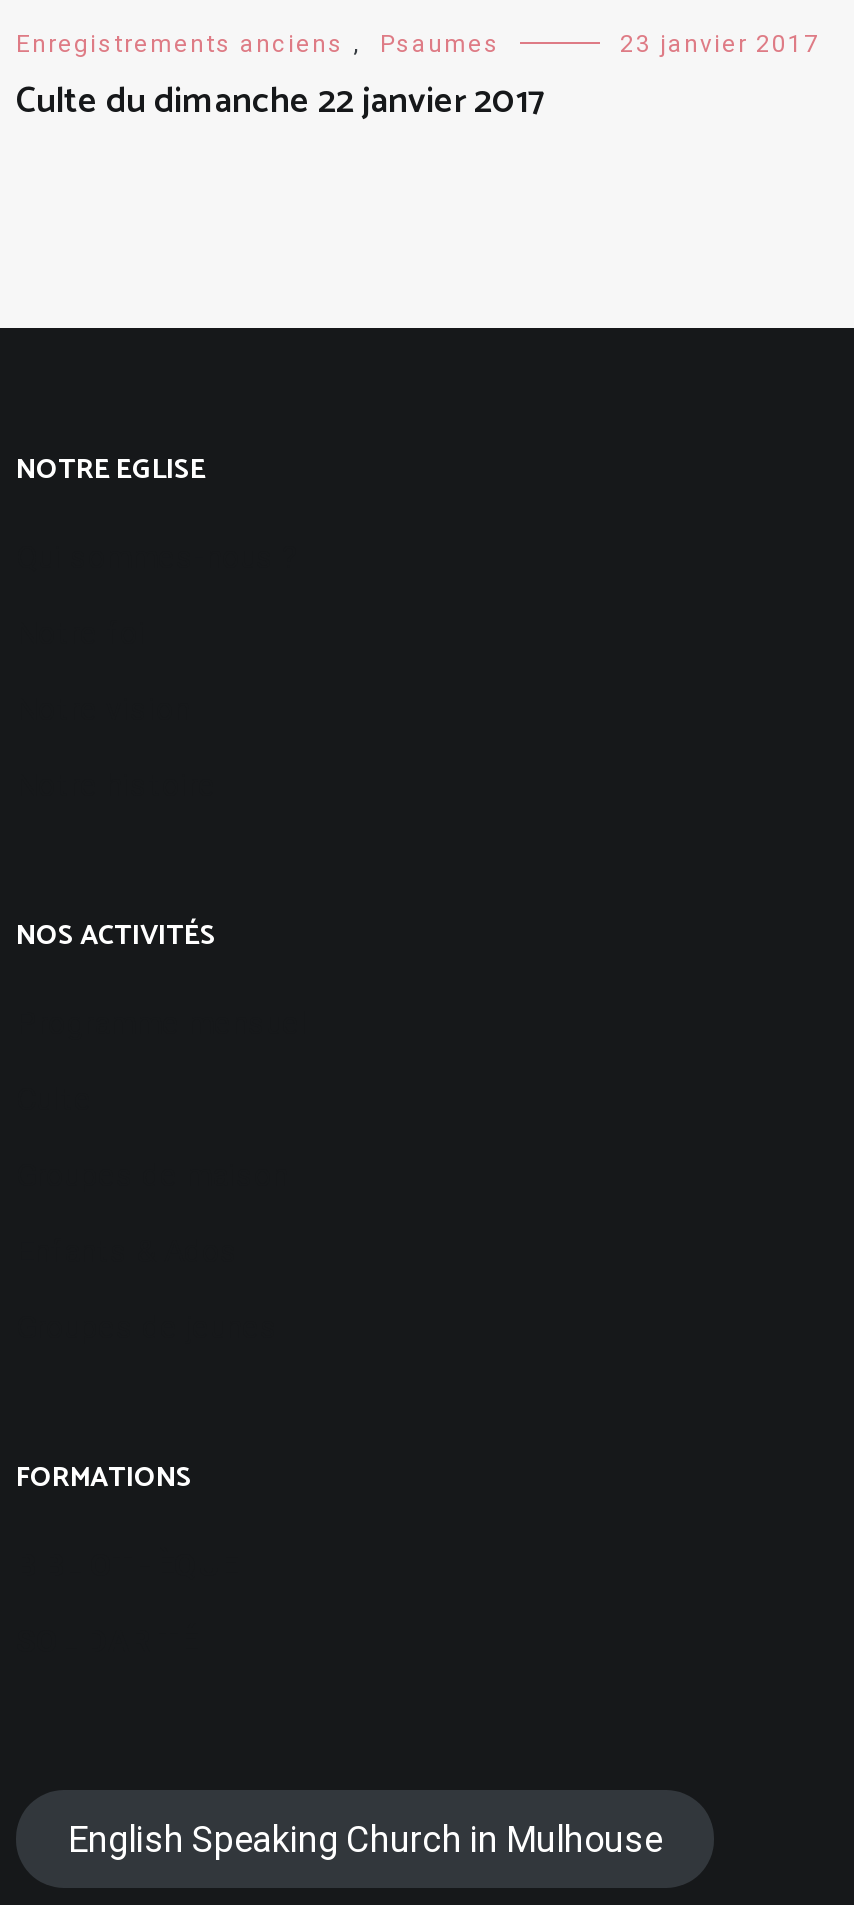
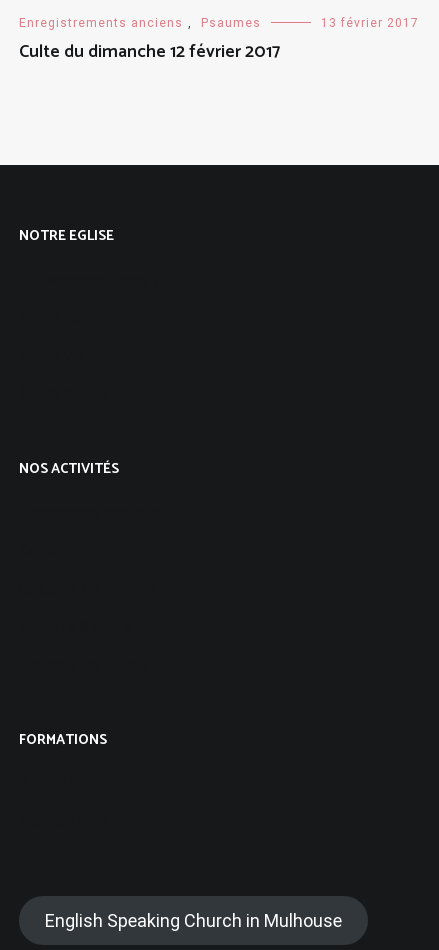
[16,31,820,133] 23 janvier 2017 | Culte du dimanche 22 janvier 2017 -> [19,16,419,67] 13 février 2017 | Culte du dimanche 12 février 2017

